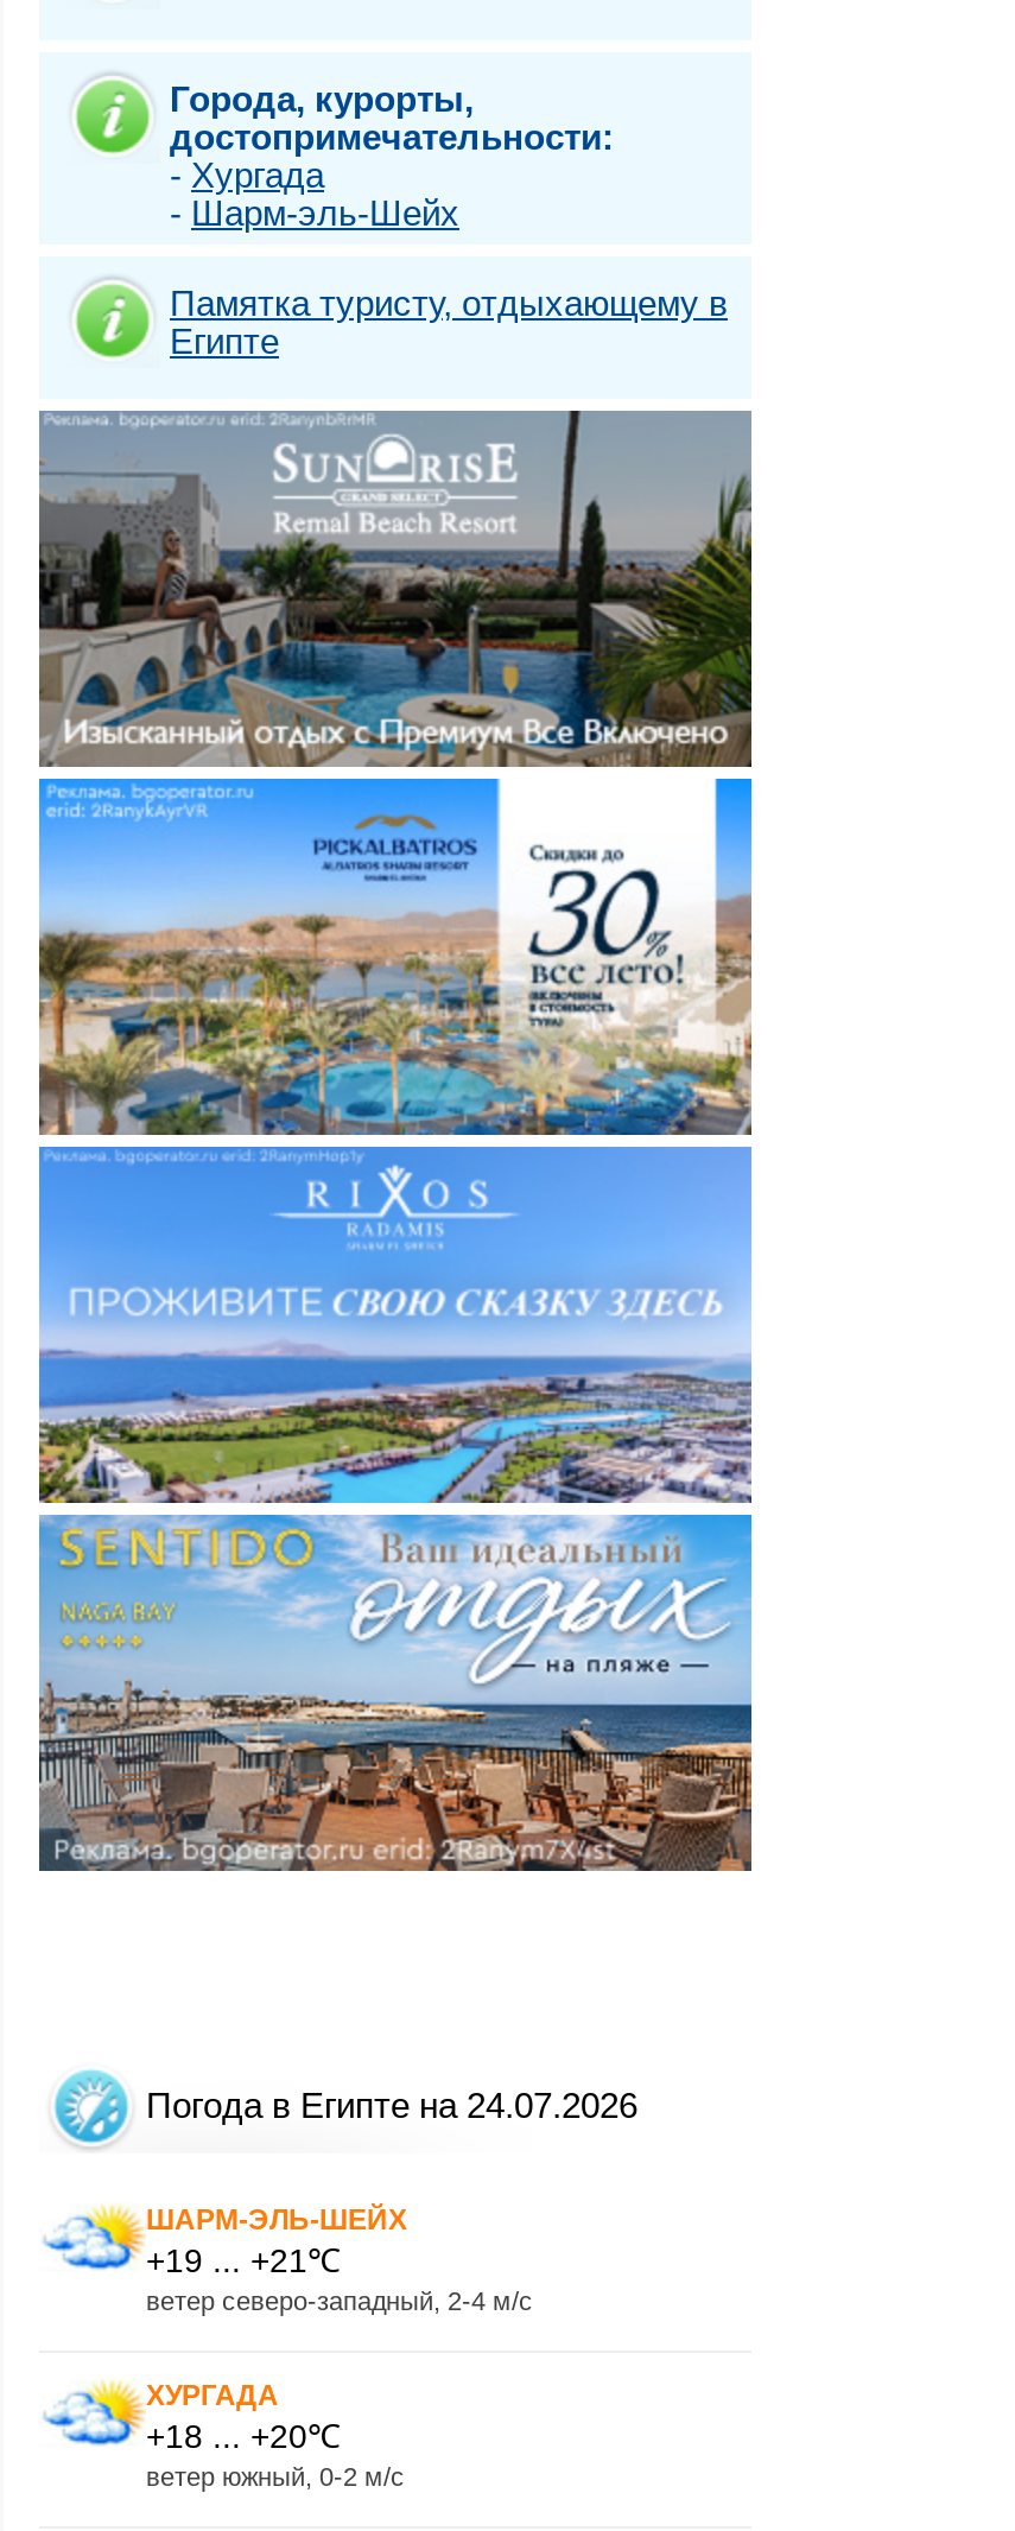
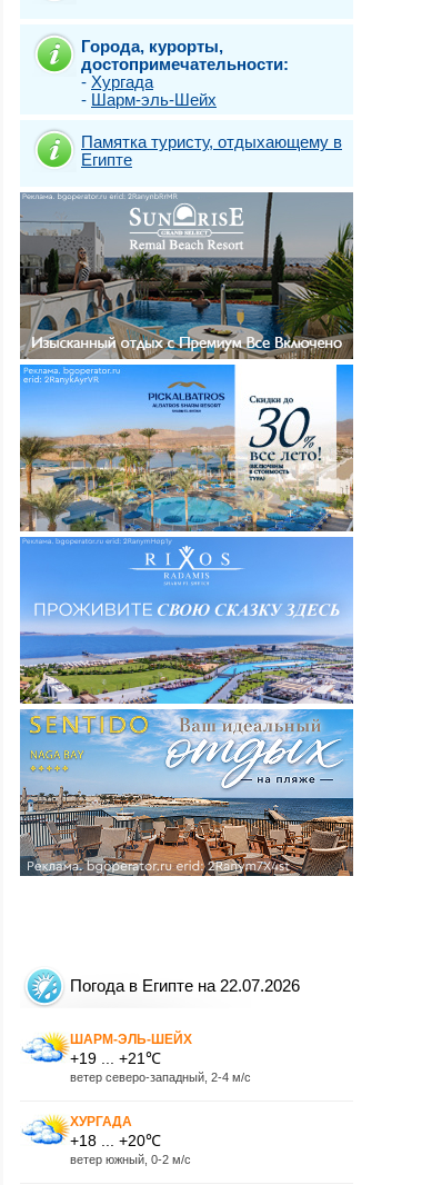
[146,2085,637,2125] Погода в Египте на 24.07.2026 -> [70,976,300,995] Погода в Египте на 22.07.2026

